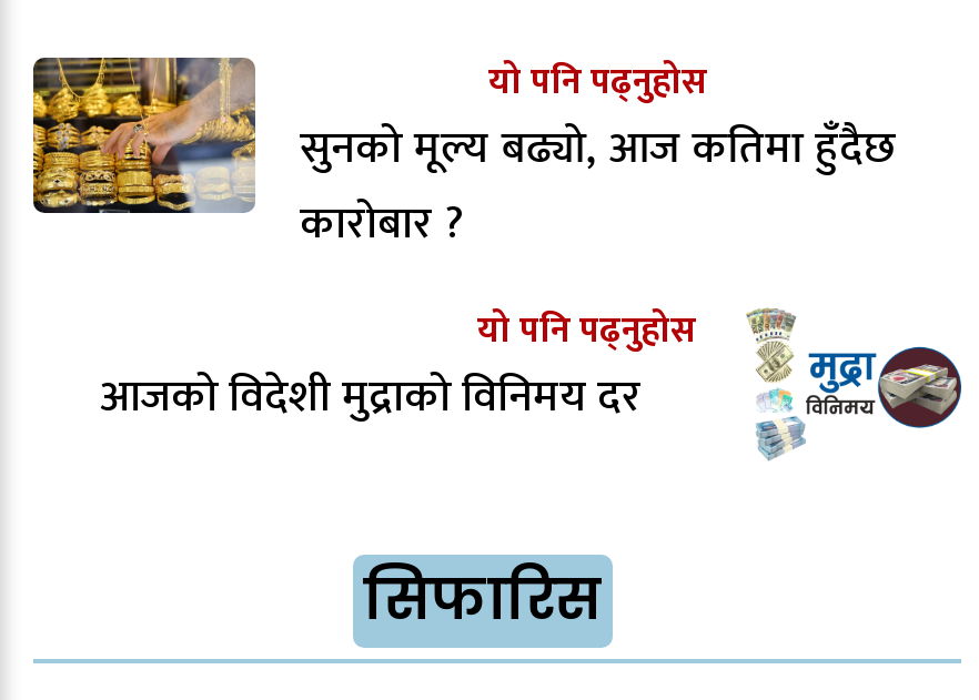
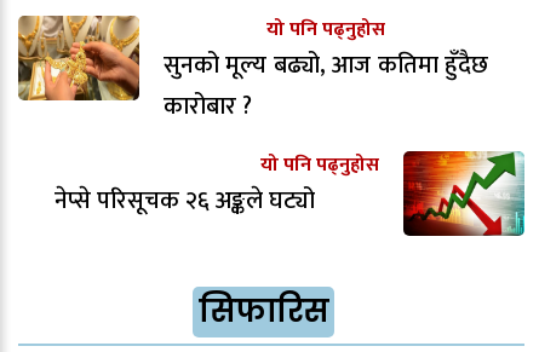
[31,55,258,215] [image] -> [17,15,139,102] [image]
[739,304,963,461] [image] -> [402,150,526,237] [image]
[100,358,642,434] आजको विदेशी मुद्राको विनिमय दर -> [55,181,315,222] नेप्से परिसूचक २६ अङ्कले घट्यो

